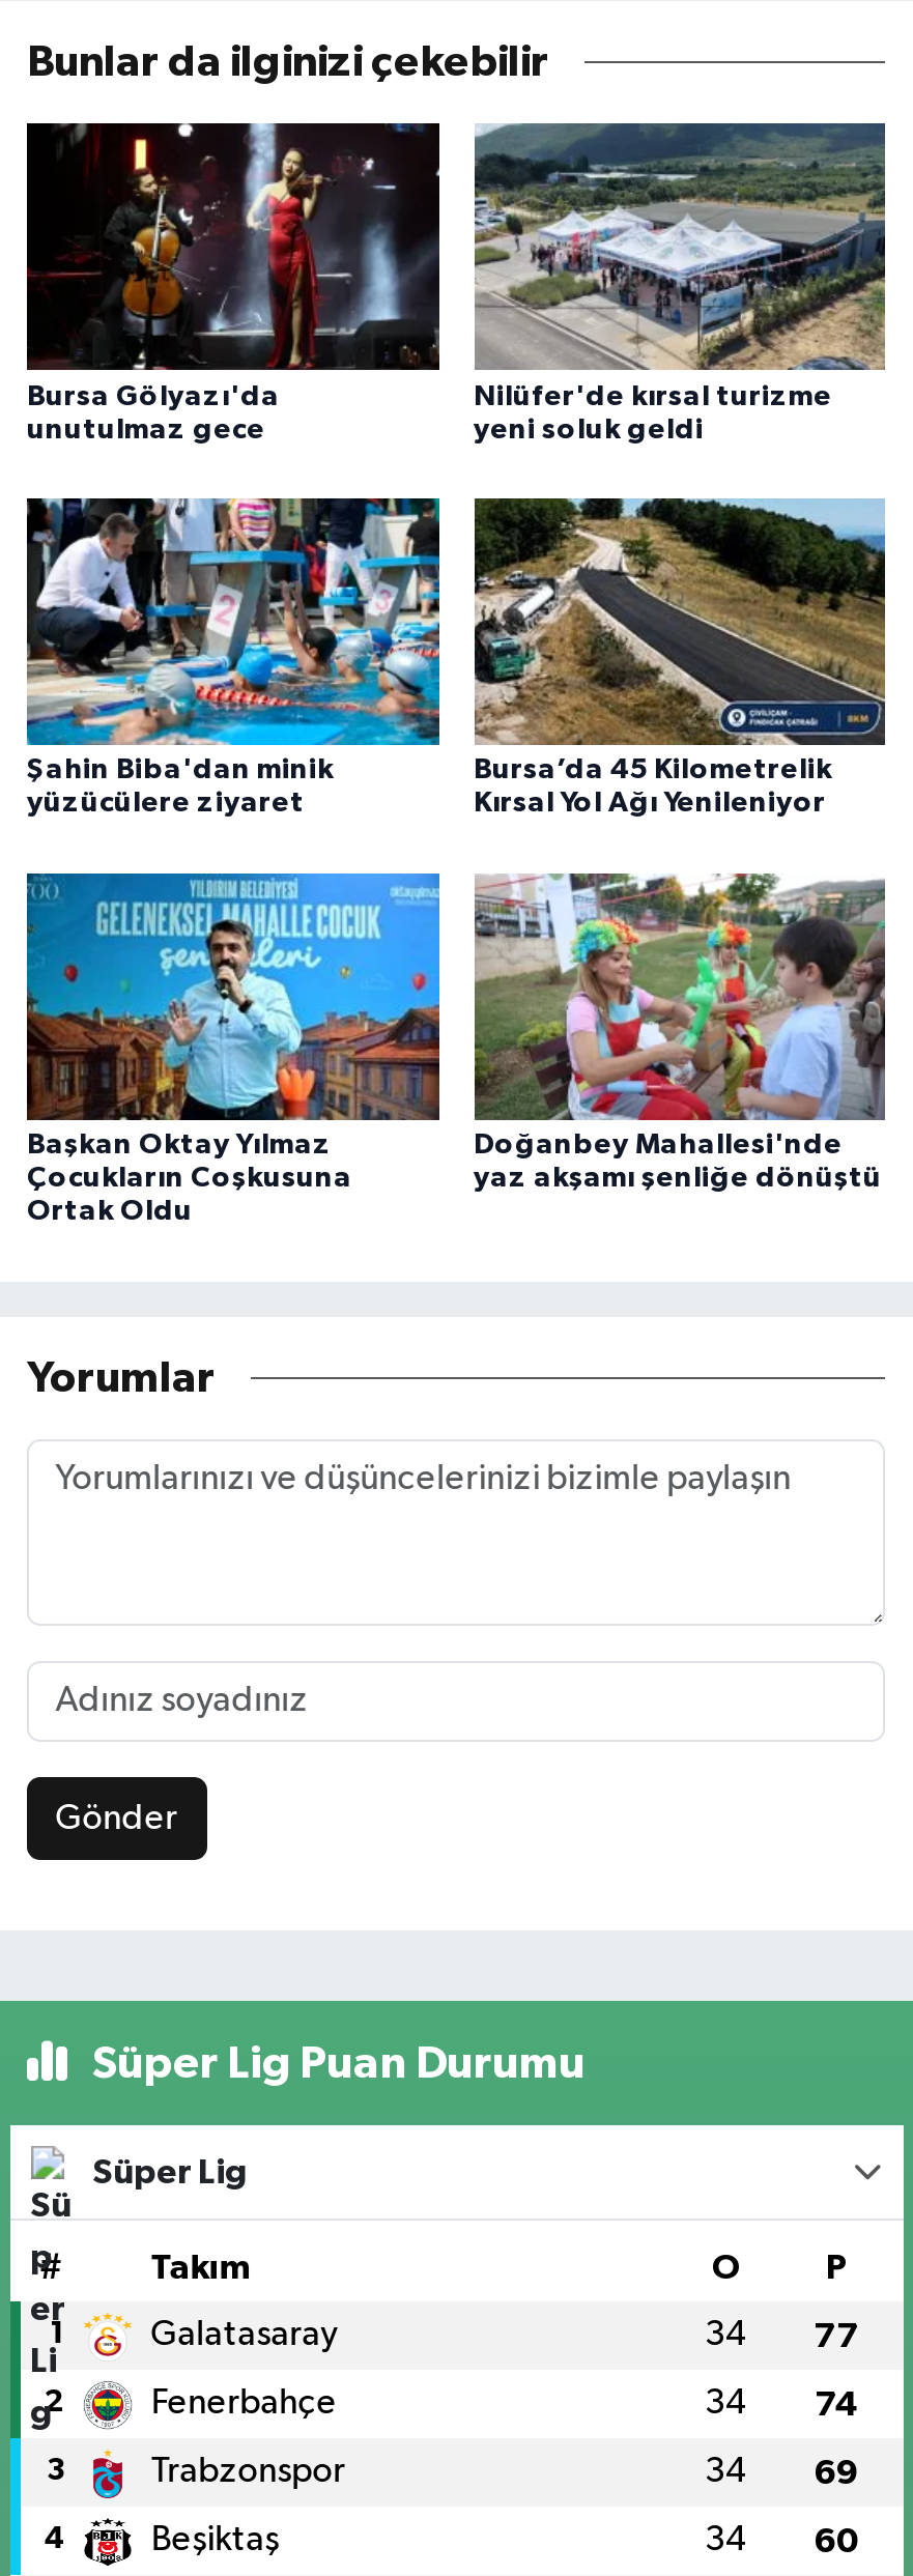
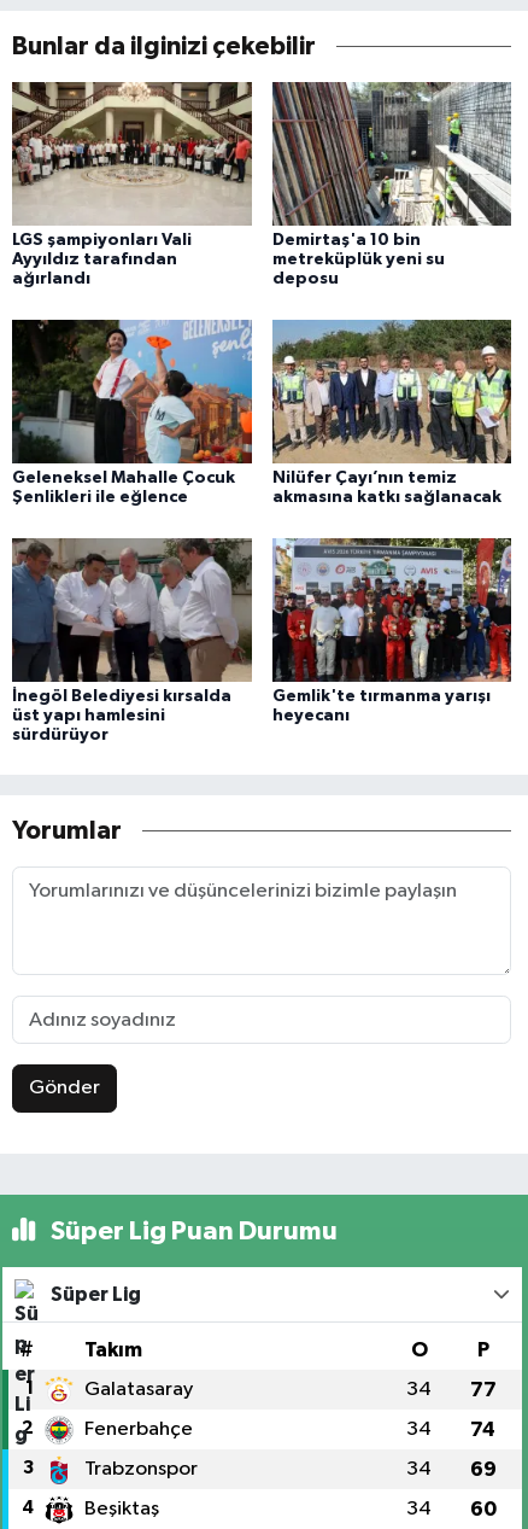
[25,120,439,444] [image] | Bursa Gölyazı'da | unutulmaz gece -> [11,81,253,287] [image] | LGS şampiyonları Vali | Ayyıldız tarafından | ağırlandı
[474,122,885,444] [image] | Nilüfer'de kırsal turizme | yeni soluk geldi -> [271,81,511,287] [image] | Demirtaş'a 10 bin | metreküplük yeni su | deposu
[25,495,441,819] [image] | Şahin Biba'dan minik | yüzücülere ziyaret -> [12,319,253,506] [image] | Geleneksel Mahalle Çocuk | Şenlikleri ile eğlence
[473,497,887,819] [image] | Bursa’da 45 Kilometrelik | Kırsal Yol Ağı Yenileniyor -> [272,319,512,506] [image] | Nilüfer Çayı’nın temiz | akmasına katkı sağlanacak
[25,870,441,1227] [image] | Başkan Oktay Yılmaz | Çocukların Coşkusuna | Ortak Oldu -> [11,537,253,743] [image] | İnegöl Belediyesi kırsalda | üst yapı hamlesini | sürdürüyor
[474,872,885,1193] [image] | Doğanbey Mahallesi'nde | yaz akşamı şenliğe dönüştü -> [272,537,511,724] [image] | Gemlik'te tırmanma yarışı | heyecanı

